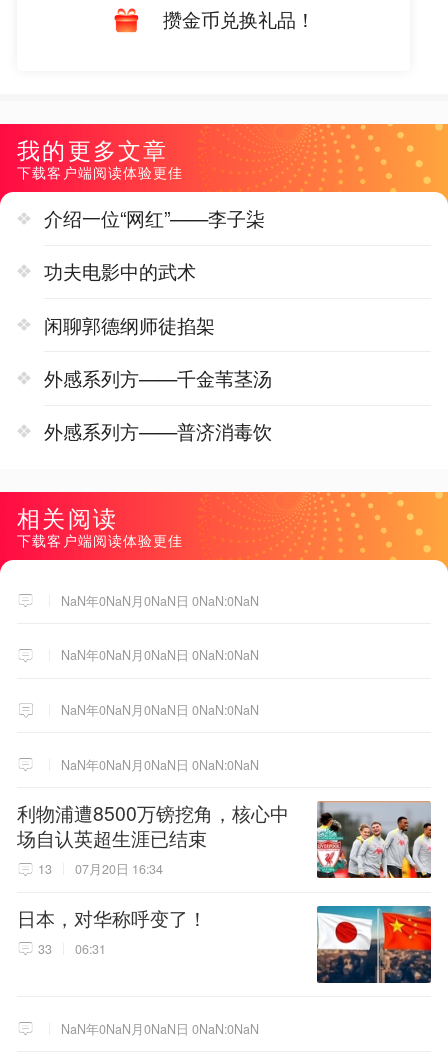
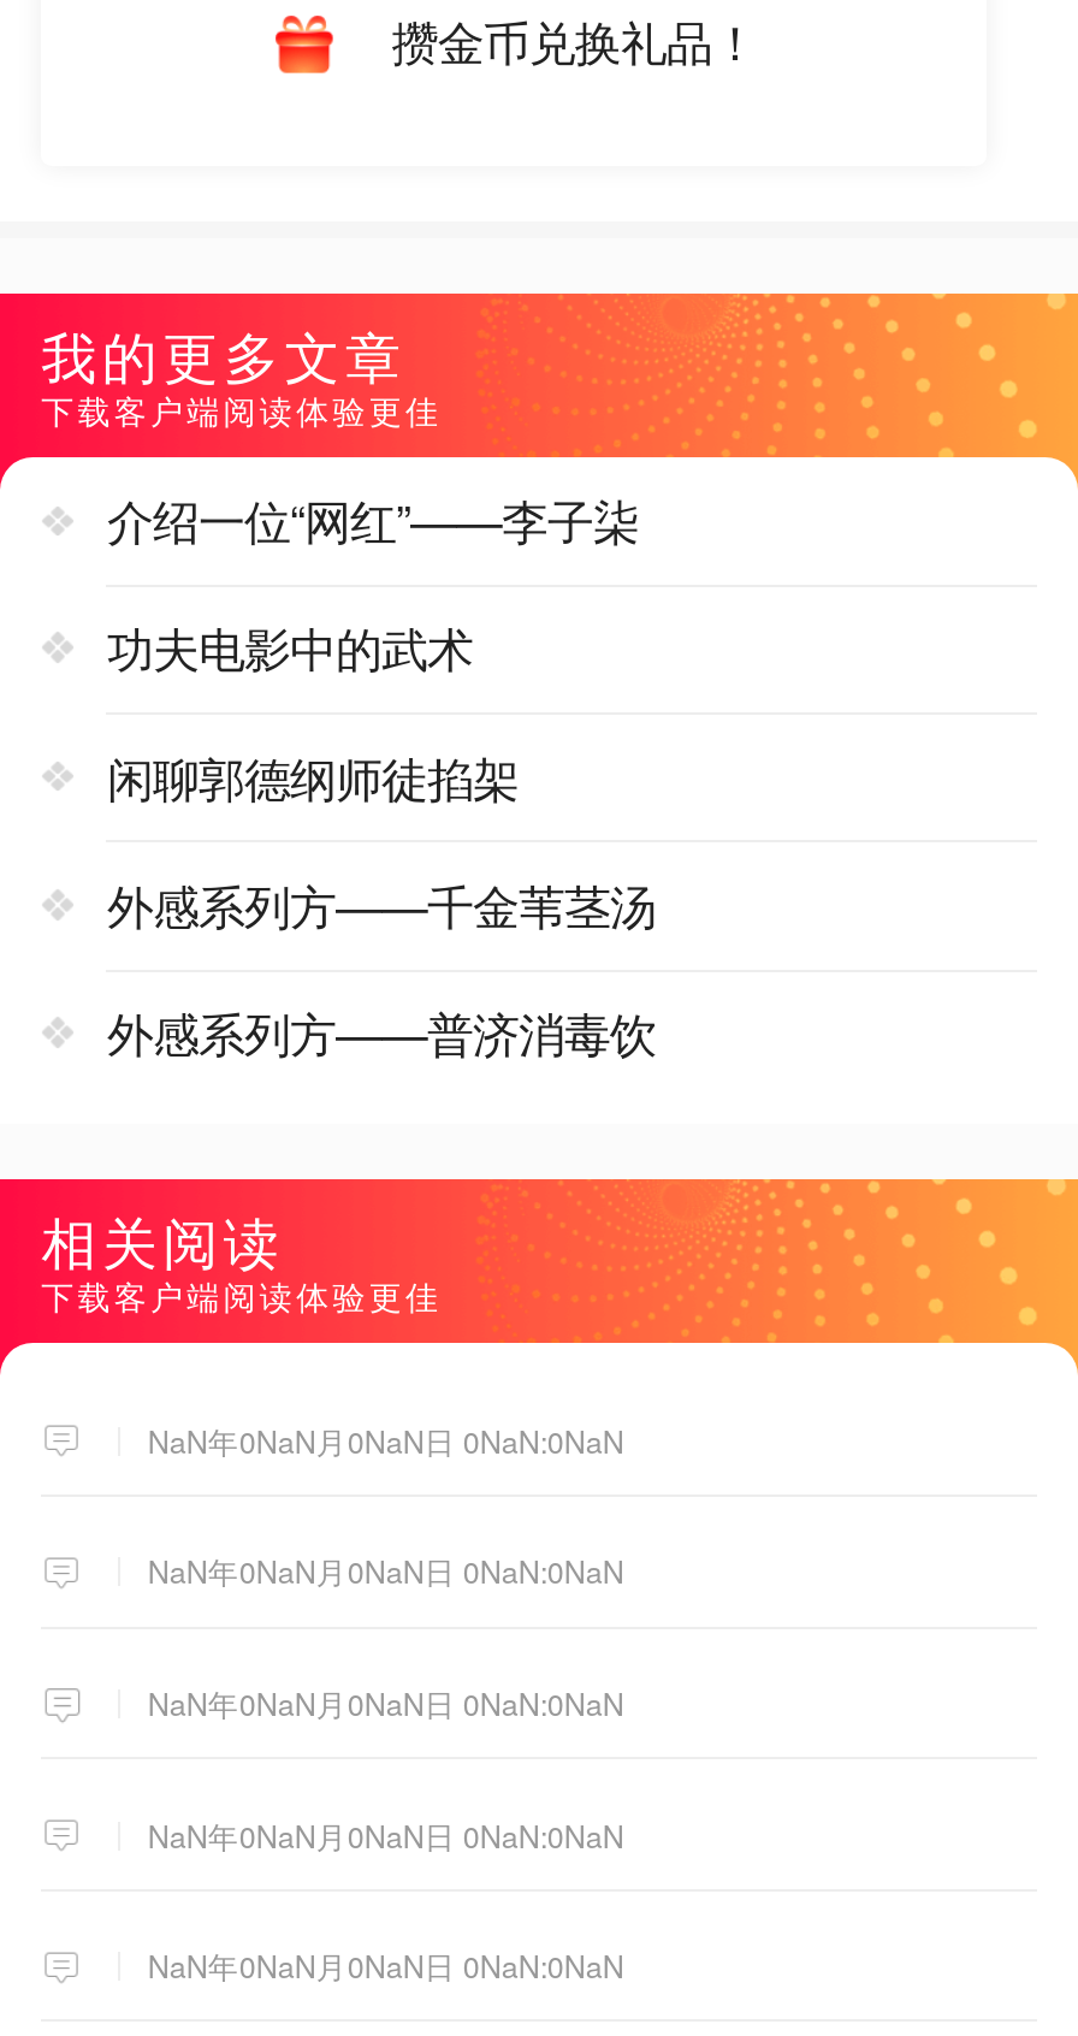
[17,799,432,958] [image] | 利物浦遭8500万镑挖角，核心中 | 场自认英超生涯已结束 | 13 | 07月20日 16:34 | 日本，对华称呼变了！ | 33 | 06:31 -> none
[316,905,432,984] [image] -> none

